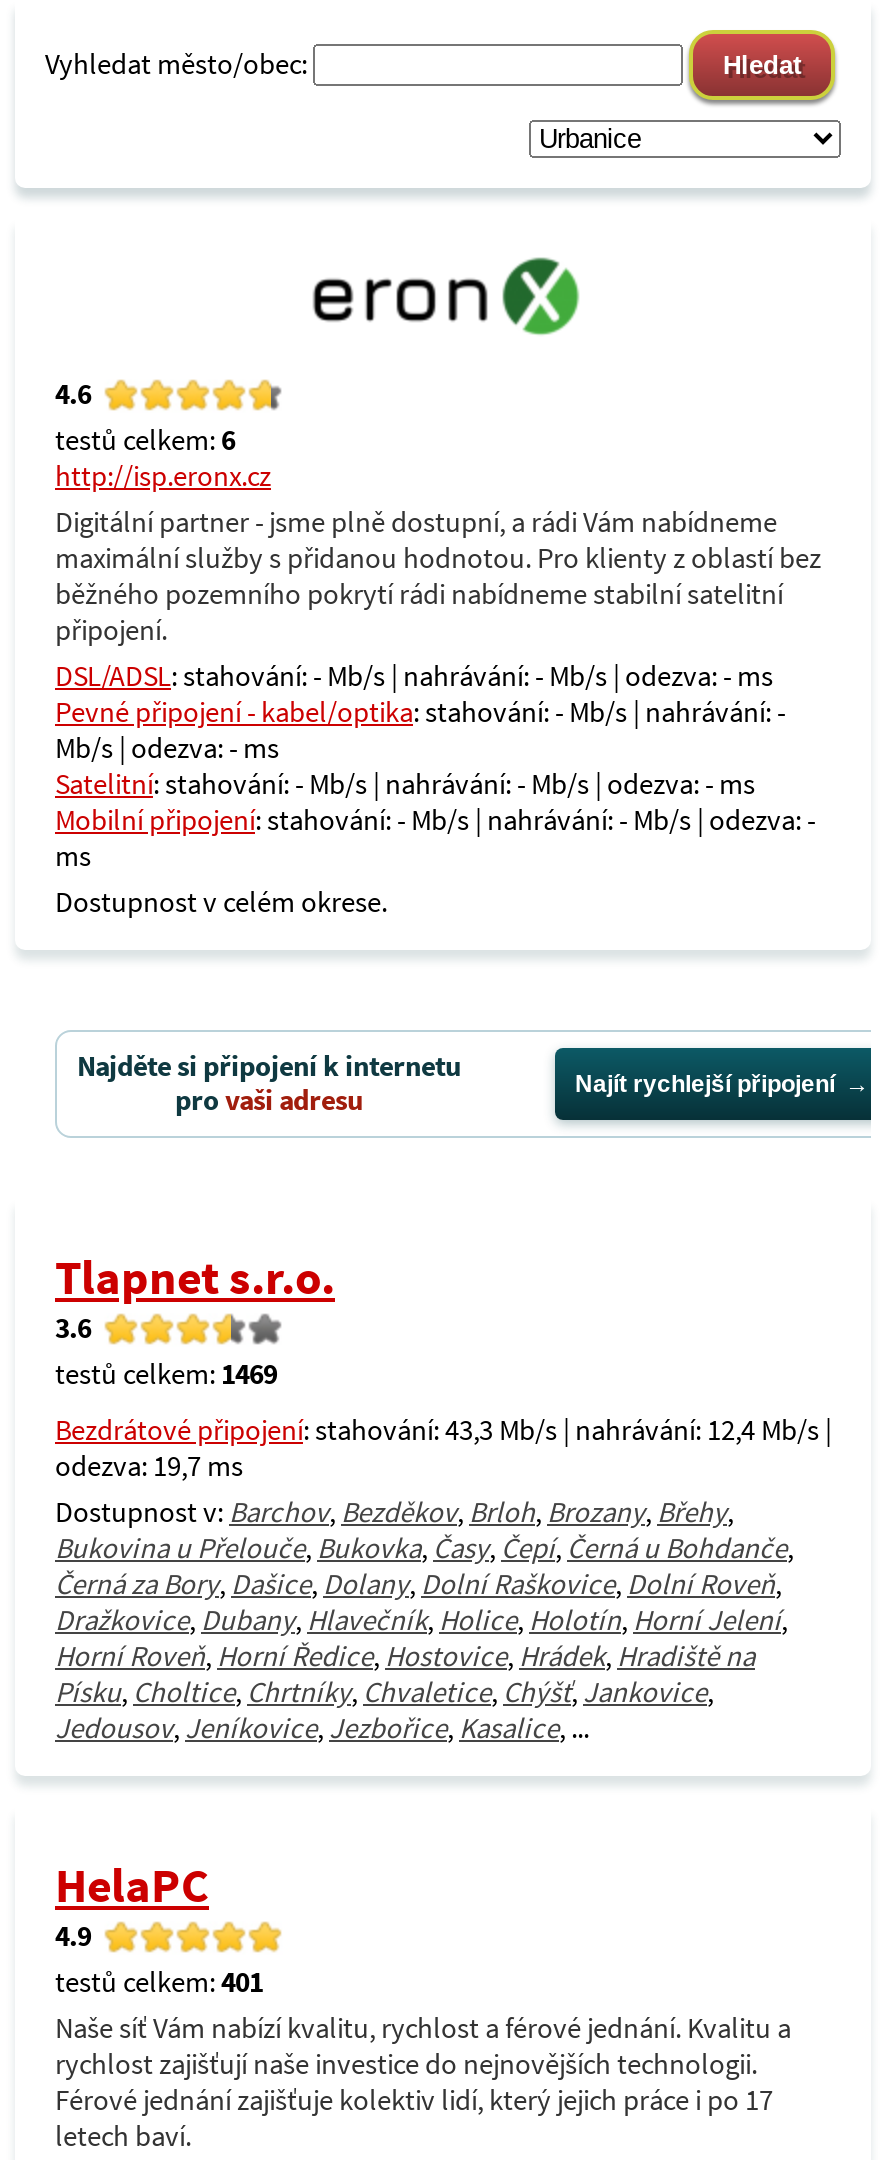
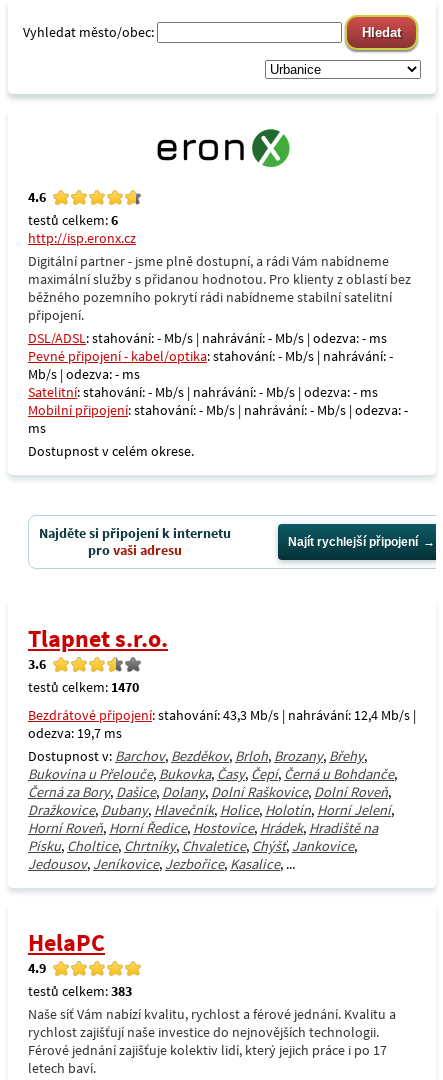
[55,1356,277,1392] testů celkem: 1469 -> [28,678,139,696] testů celkem: 1470
[55,1964,263,2000] testů celkem: 401 -> [28,982,132,1000] testů celkem: 383

